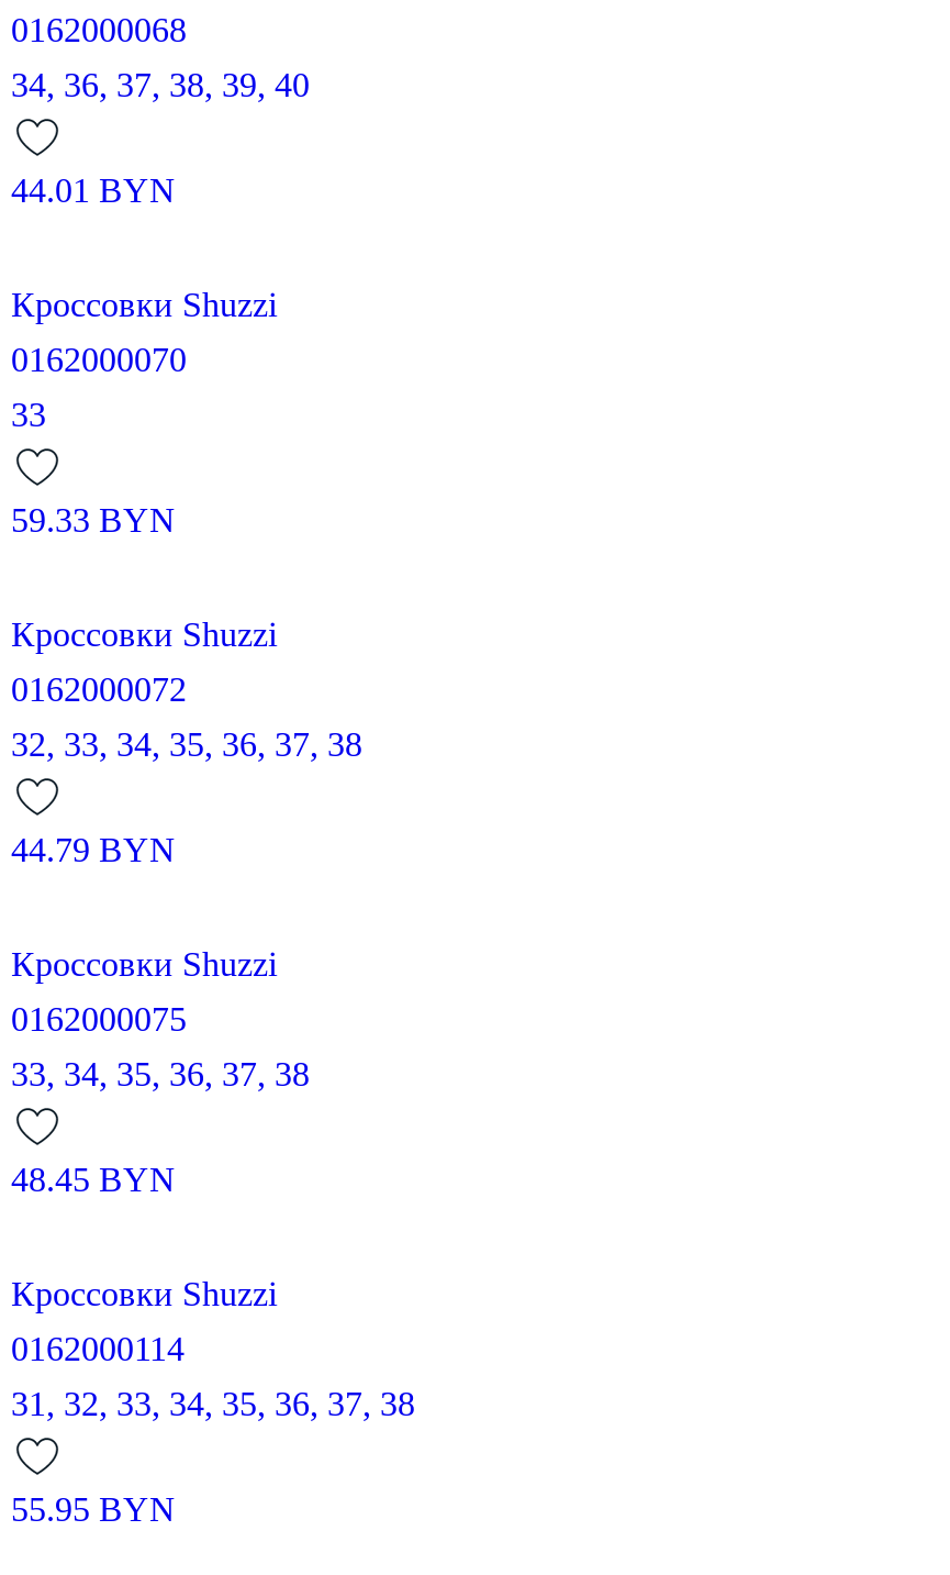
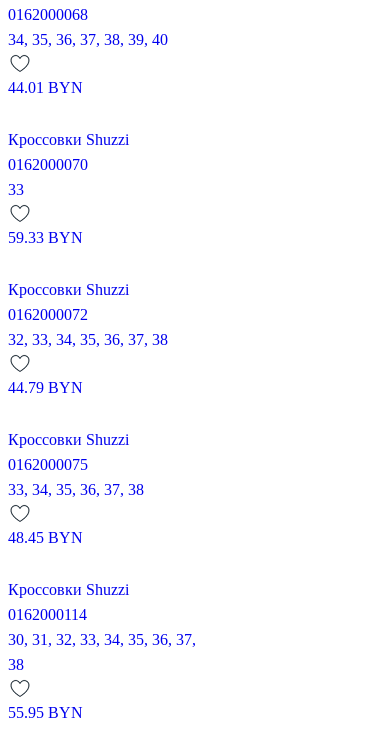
[11,65,310,102] 34, 36, 37, 38, 39, 40 -> [8,31,168,48] 34, 35, 36, 37, 38, 39, 40
[11,1384,415,1422] 31, 32, 33, 34, 35, 36, 37, 38 -> [8,631,196,673] 30, 31, 32, 33, 34, 35, 36, 37, | 38

